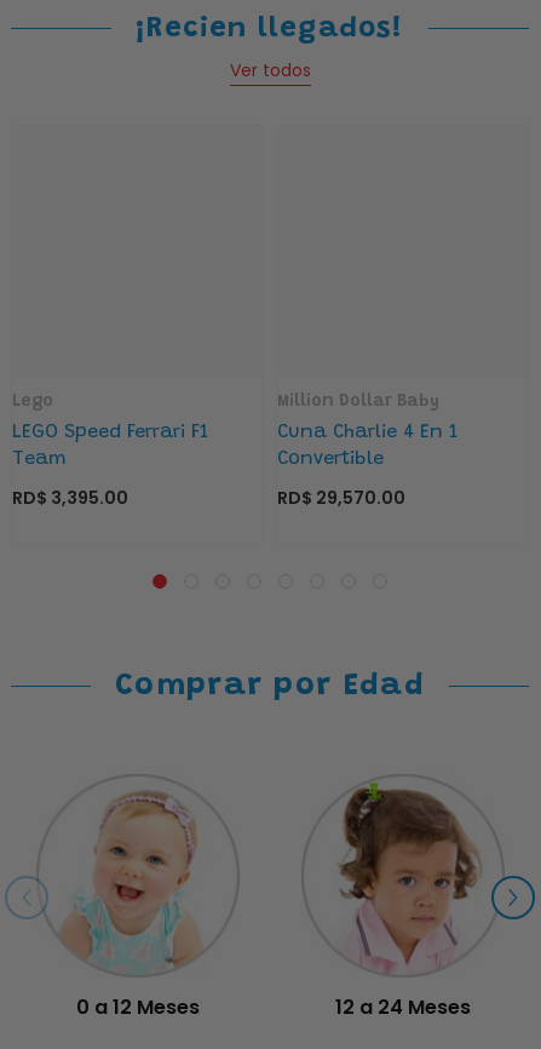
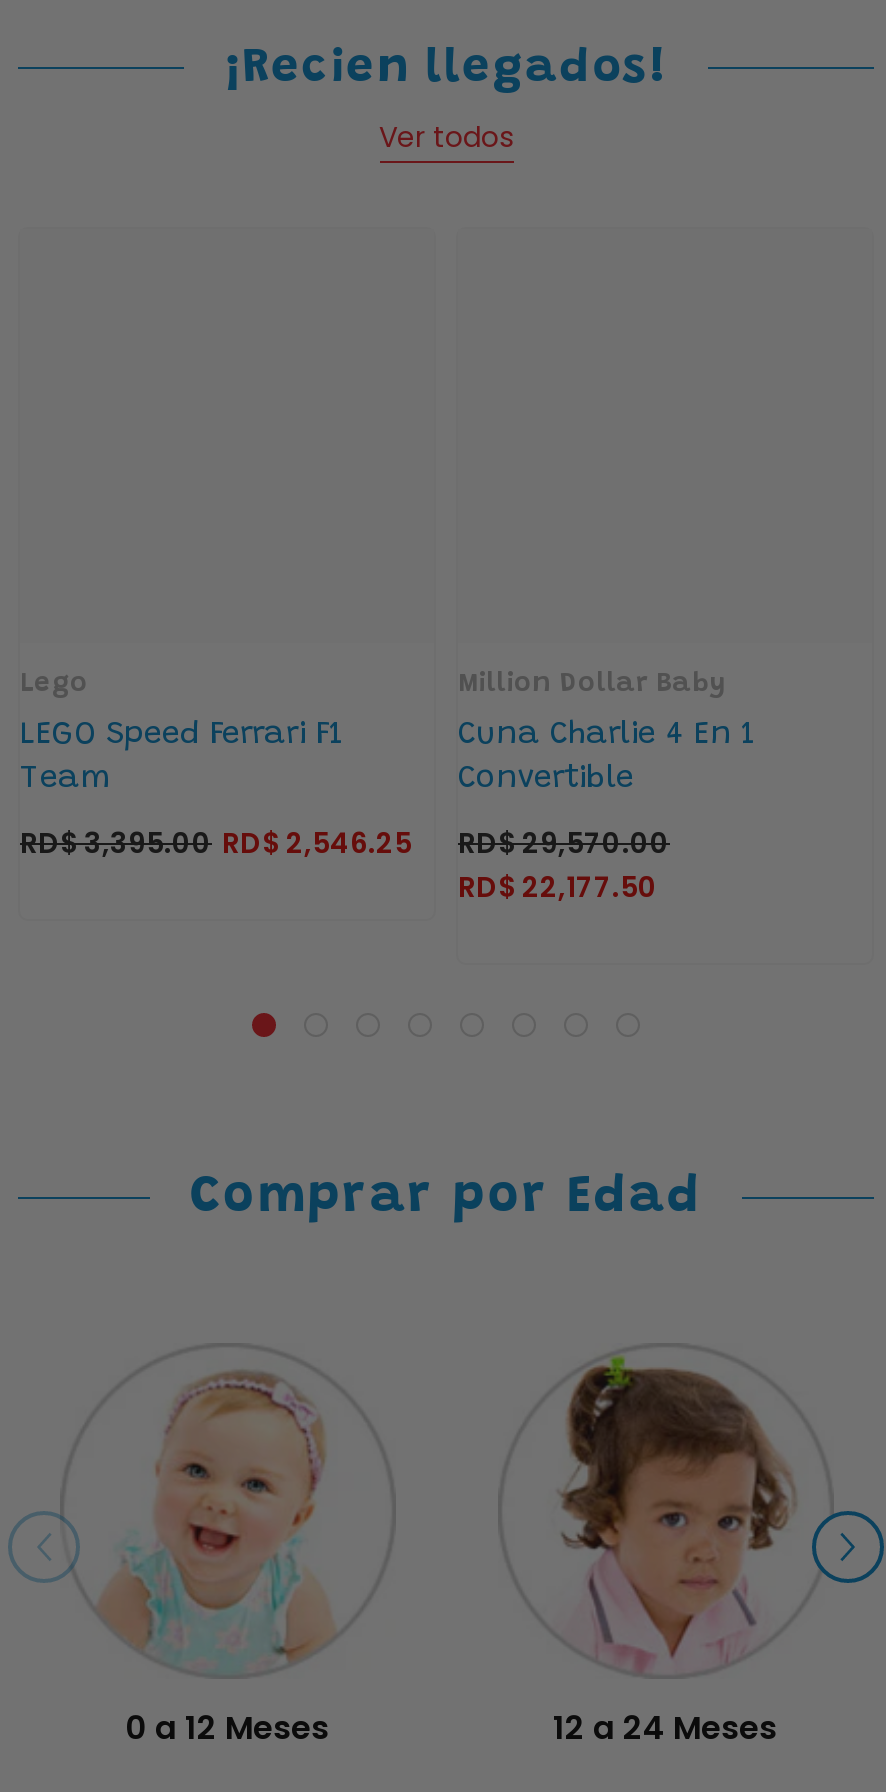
[12,486,128,510] RD$ 3,395.00 -> [20,823,412,863] RD$ 3,395.00 RD$ 2,546.25
none -> [458,867,658,907] RD$ 22,177.50

